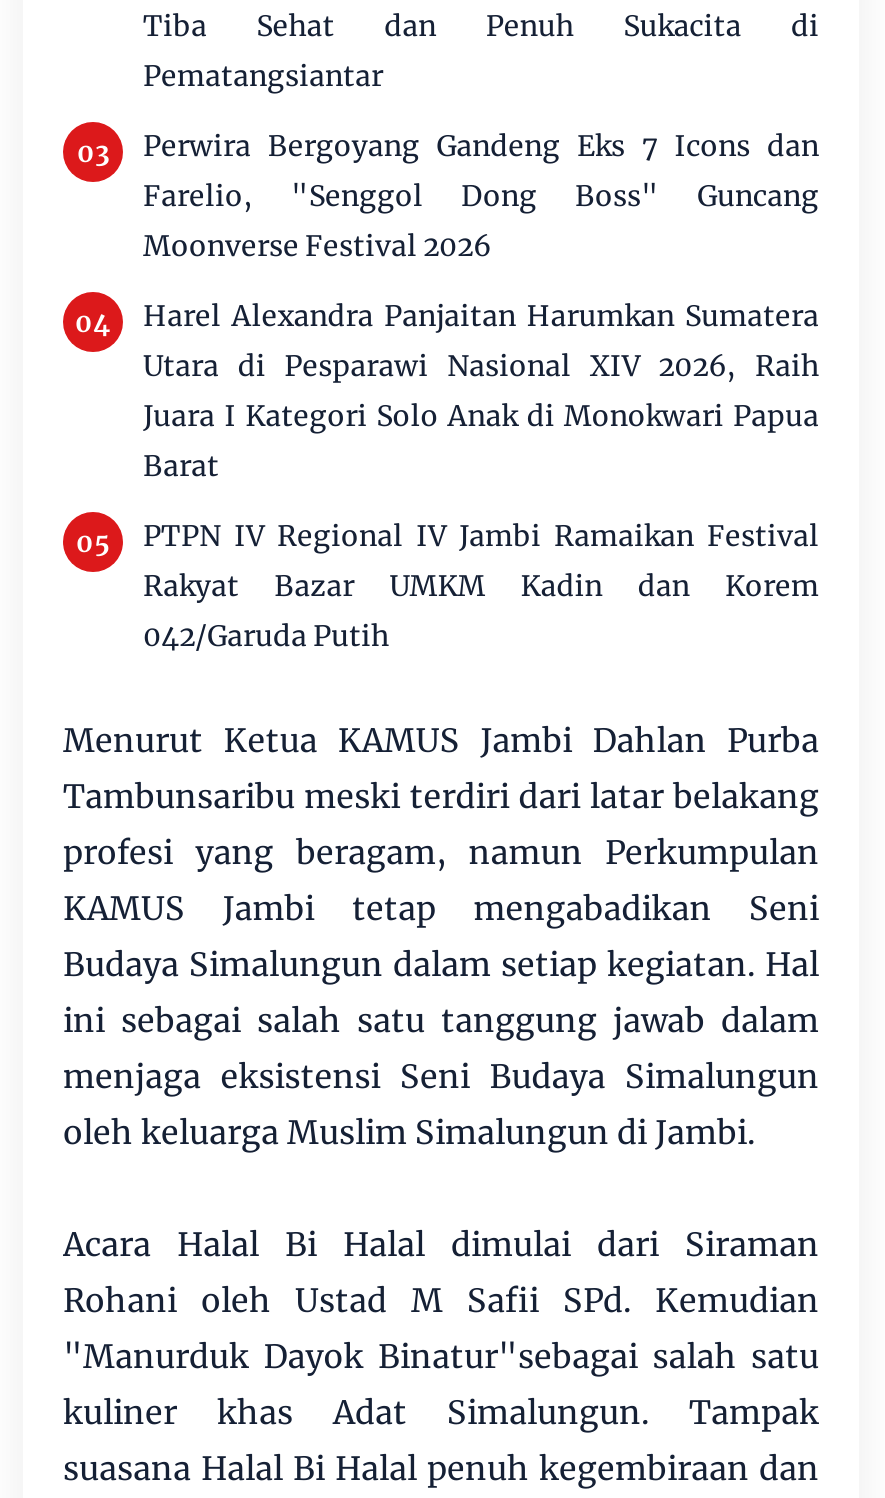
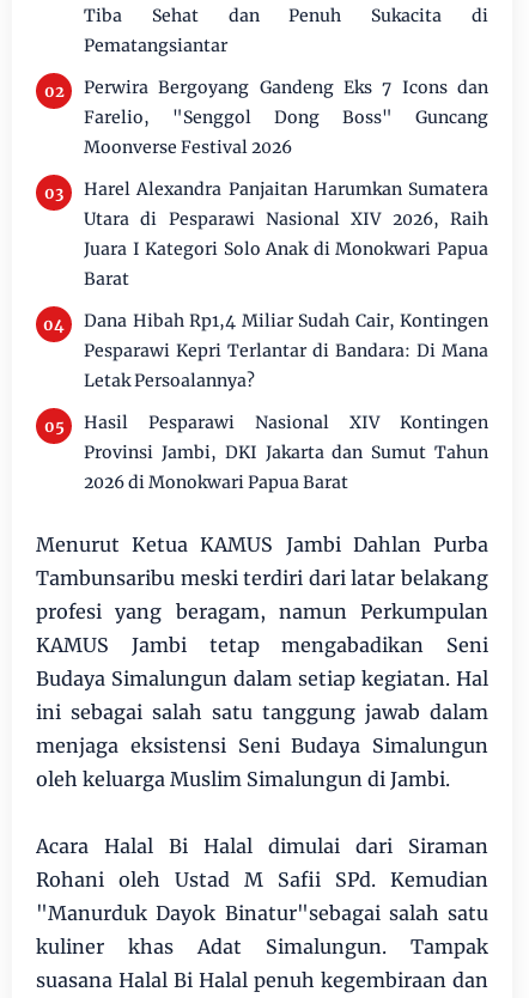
[143,518,819,654] PTPN IV Regional IV Jambi Ramaikan Festival | Rakyat Bazar UMKM Kadin dan Korem | 042/Garuda Putih -> [84,310,488,493] Dana Hibah Rp1,4 Miliar Sudah Cair, Kontingen | Pesparawi Kepri Terlantar di Bandara: Di Mana | Letak Persoalannya? | Hasil Pesparawi Nasional XIV Kontingen | Provinsi Jambi, DKI Jakarta dan Sumut Tahun | 2026 di Monokwari Papua Barat

